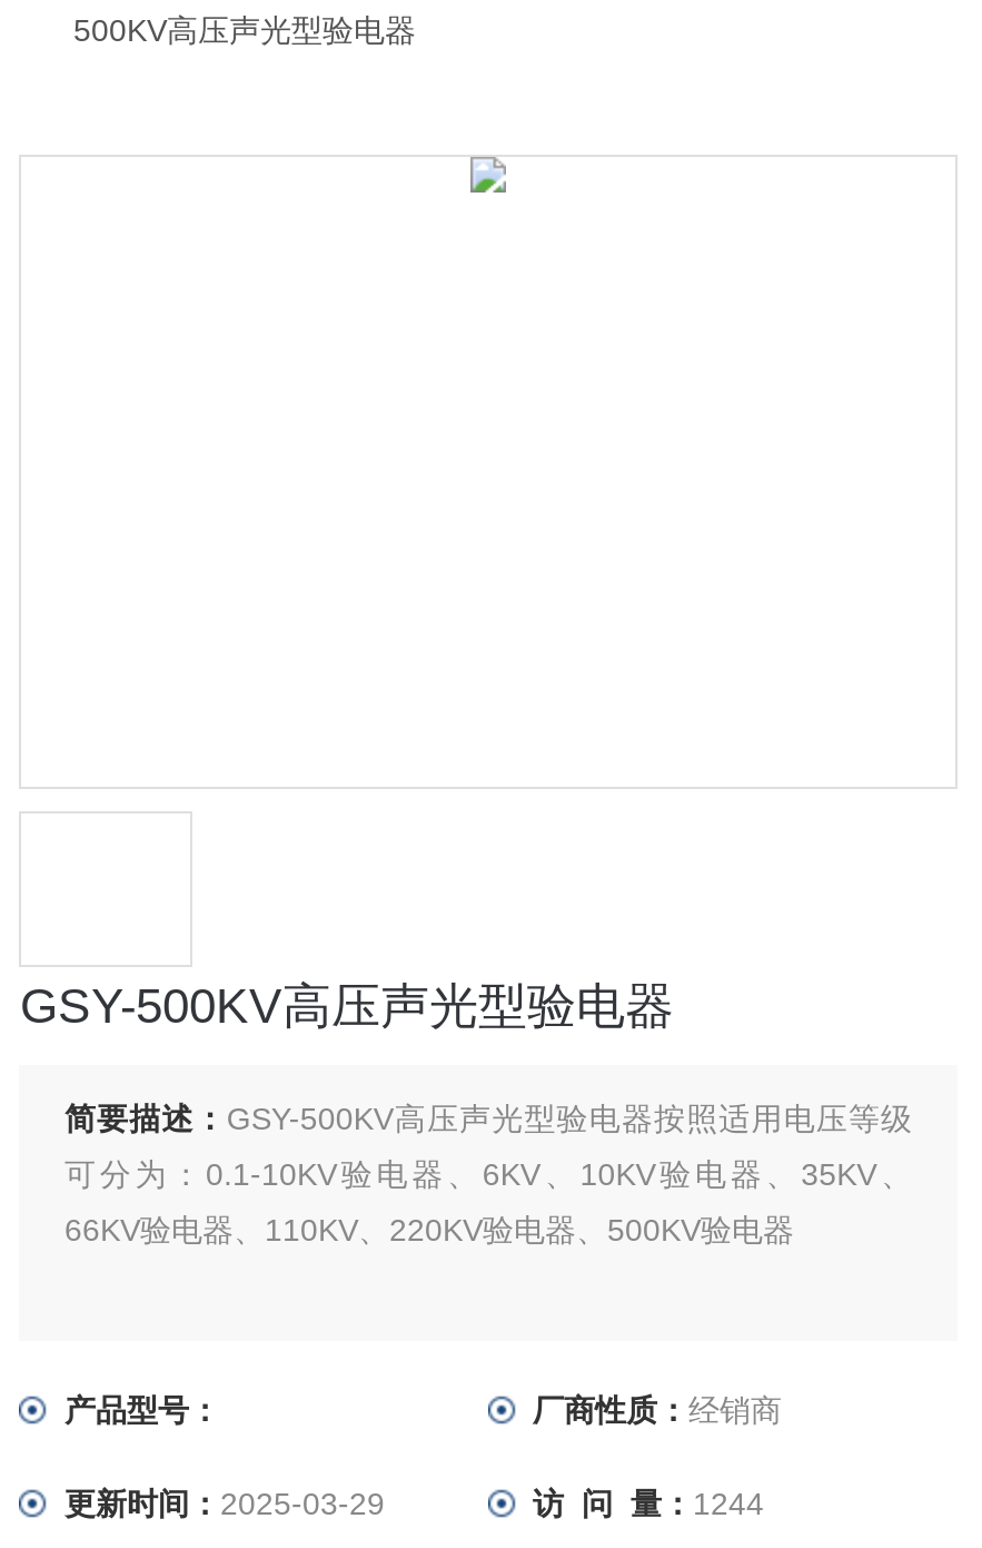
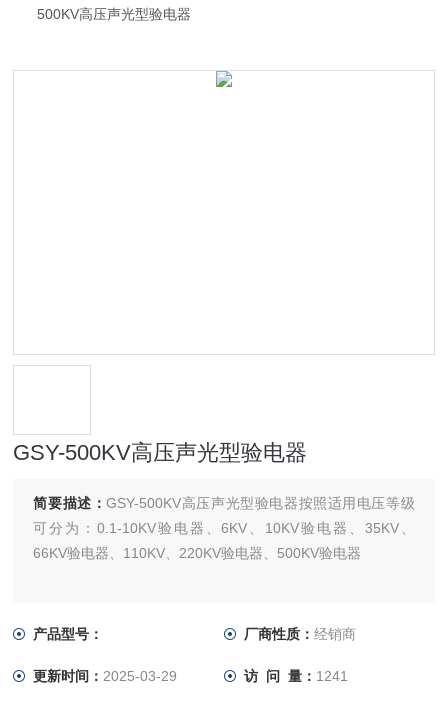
[533,1486,764,1521] 访 问 量：1244 -> [244,668,348,684] 访 问 量：1241

